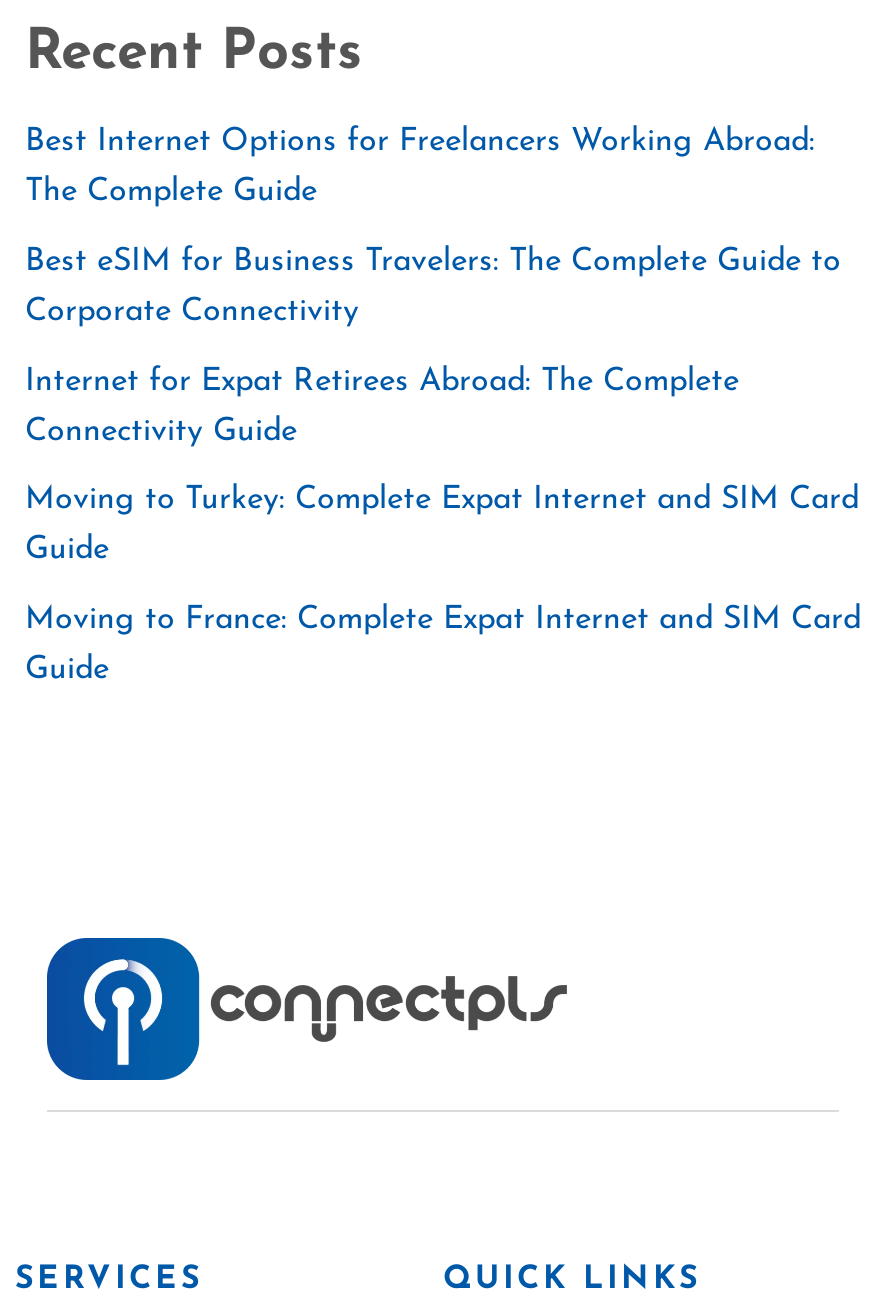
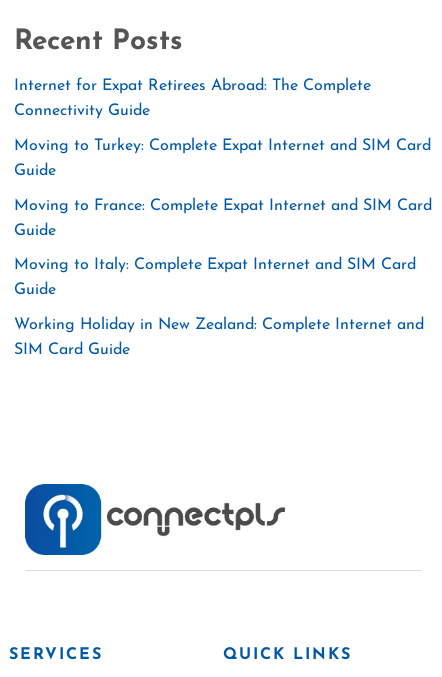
[25,127,841,328] Best Internet Options for Freelancers Working Abroad: | The Complete Guide | Best eSIM for Business Travelers: The Complete Guide to | Corporate Connectivity -> none
moved [25,365,861,686] -> [14,78,432,239]: Internet for Expat Retirees Abroad: The Complete | Connectivity Guide | Moving to Turkey: Complete Expat Internet and SIM Card | Guide | Moving to France: Complete Expat Internet and SIM Card | Guide
none -> [14,257,424,358] Moving to Italy: Complete Expat Internet and SIM Card | Guide | Working Holiday in New Zealand: Complete Internet and | SIM Card Guide

